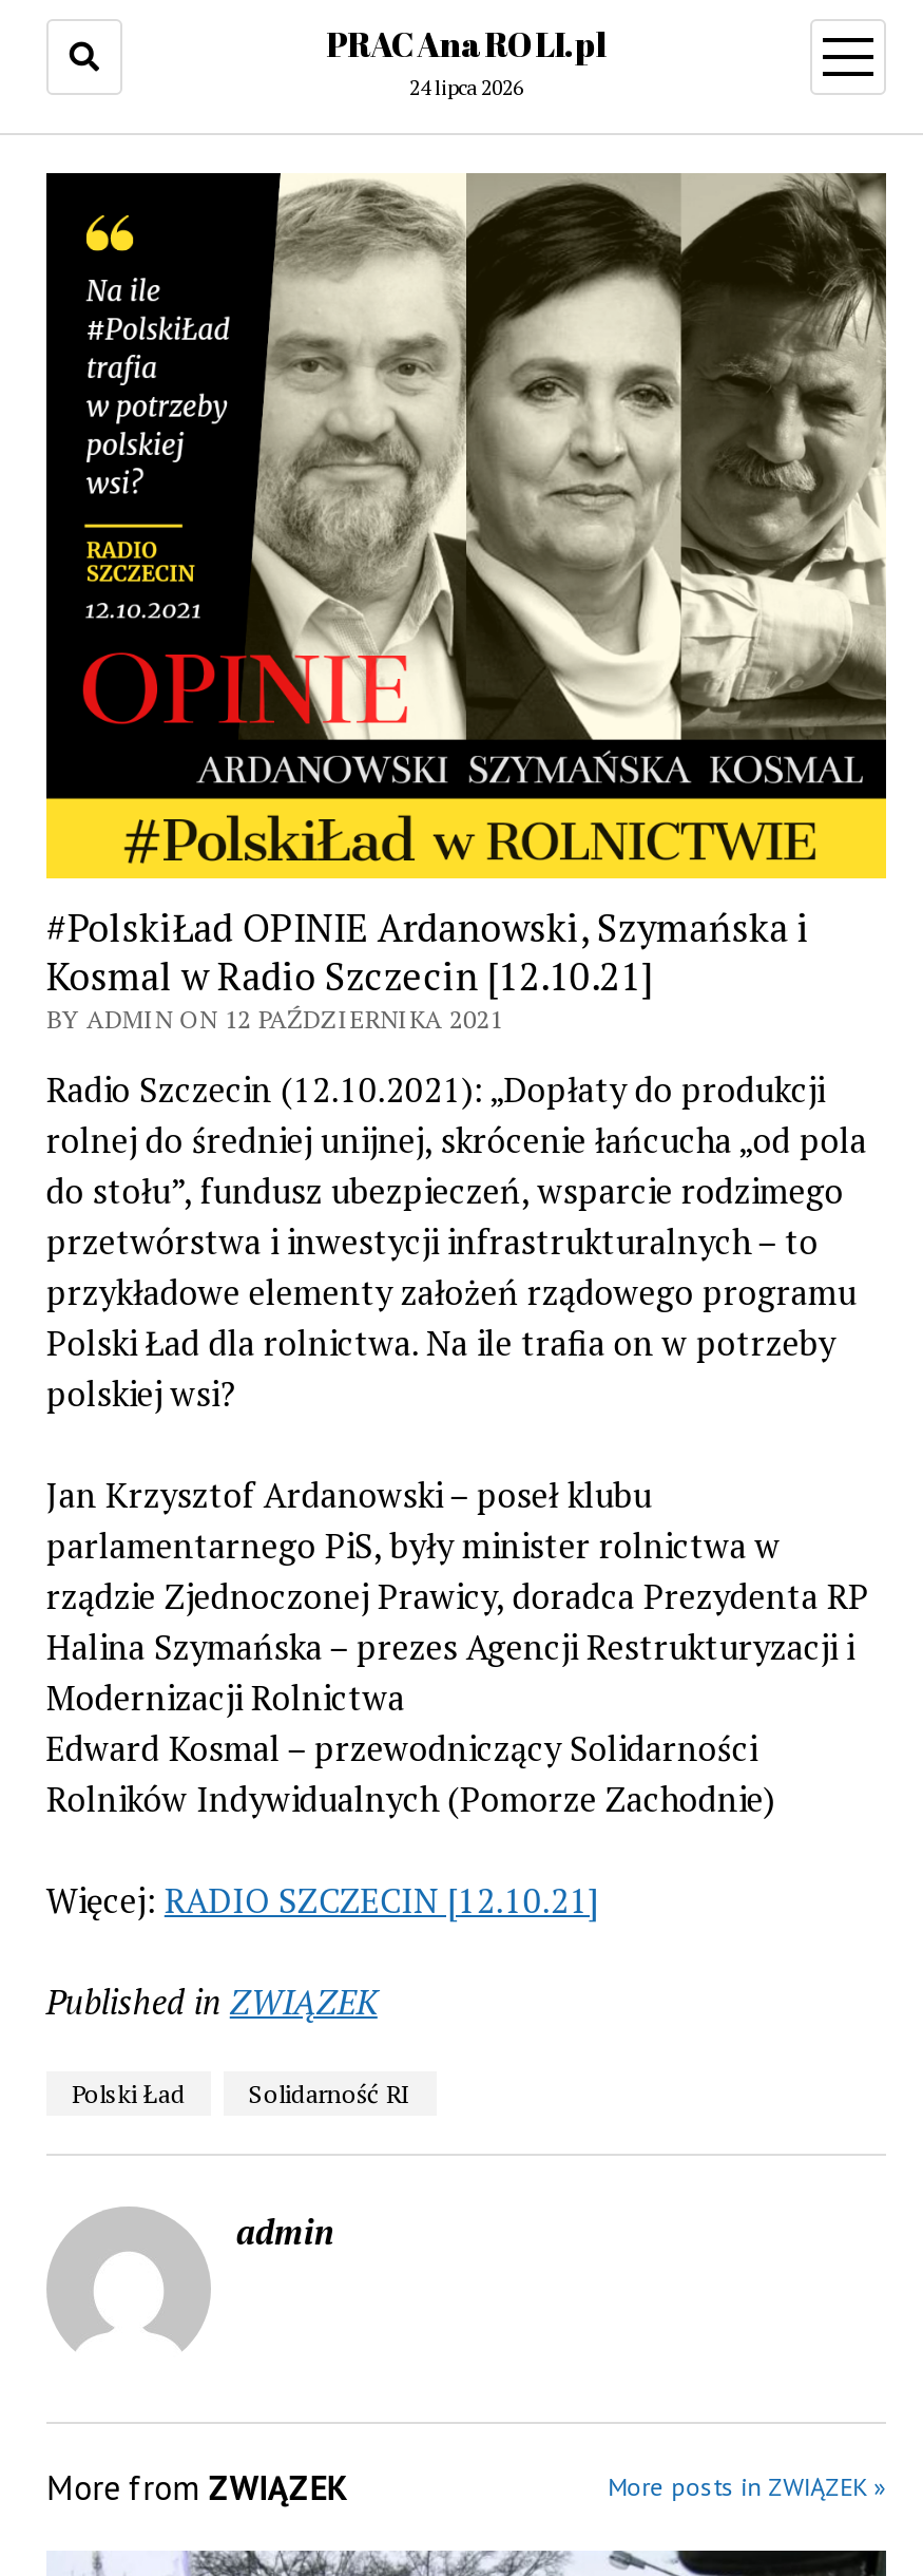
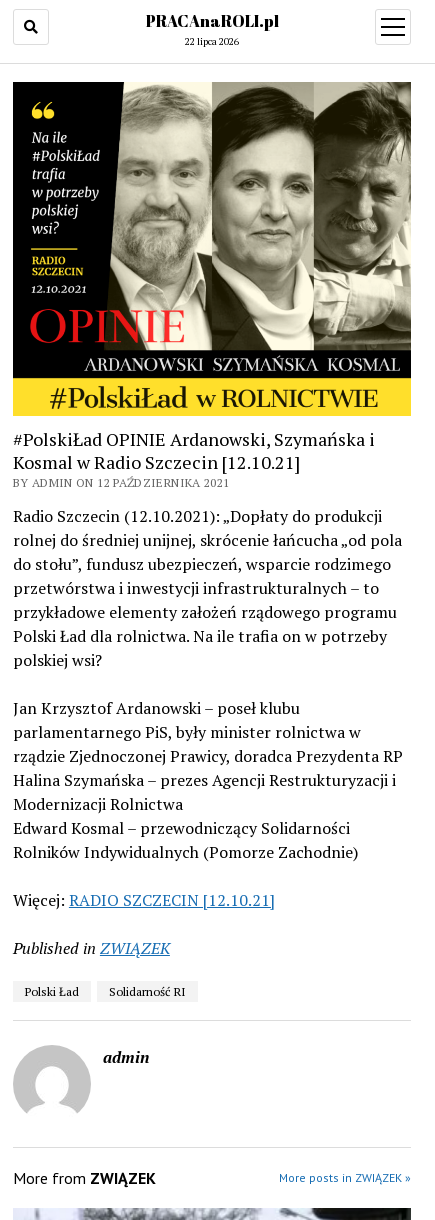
[409,74,523,101] 24 lipca 2026 -> [185,35,239,48] 22 lipca 2026

